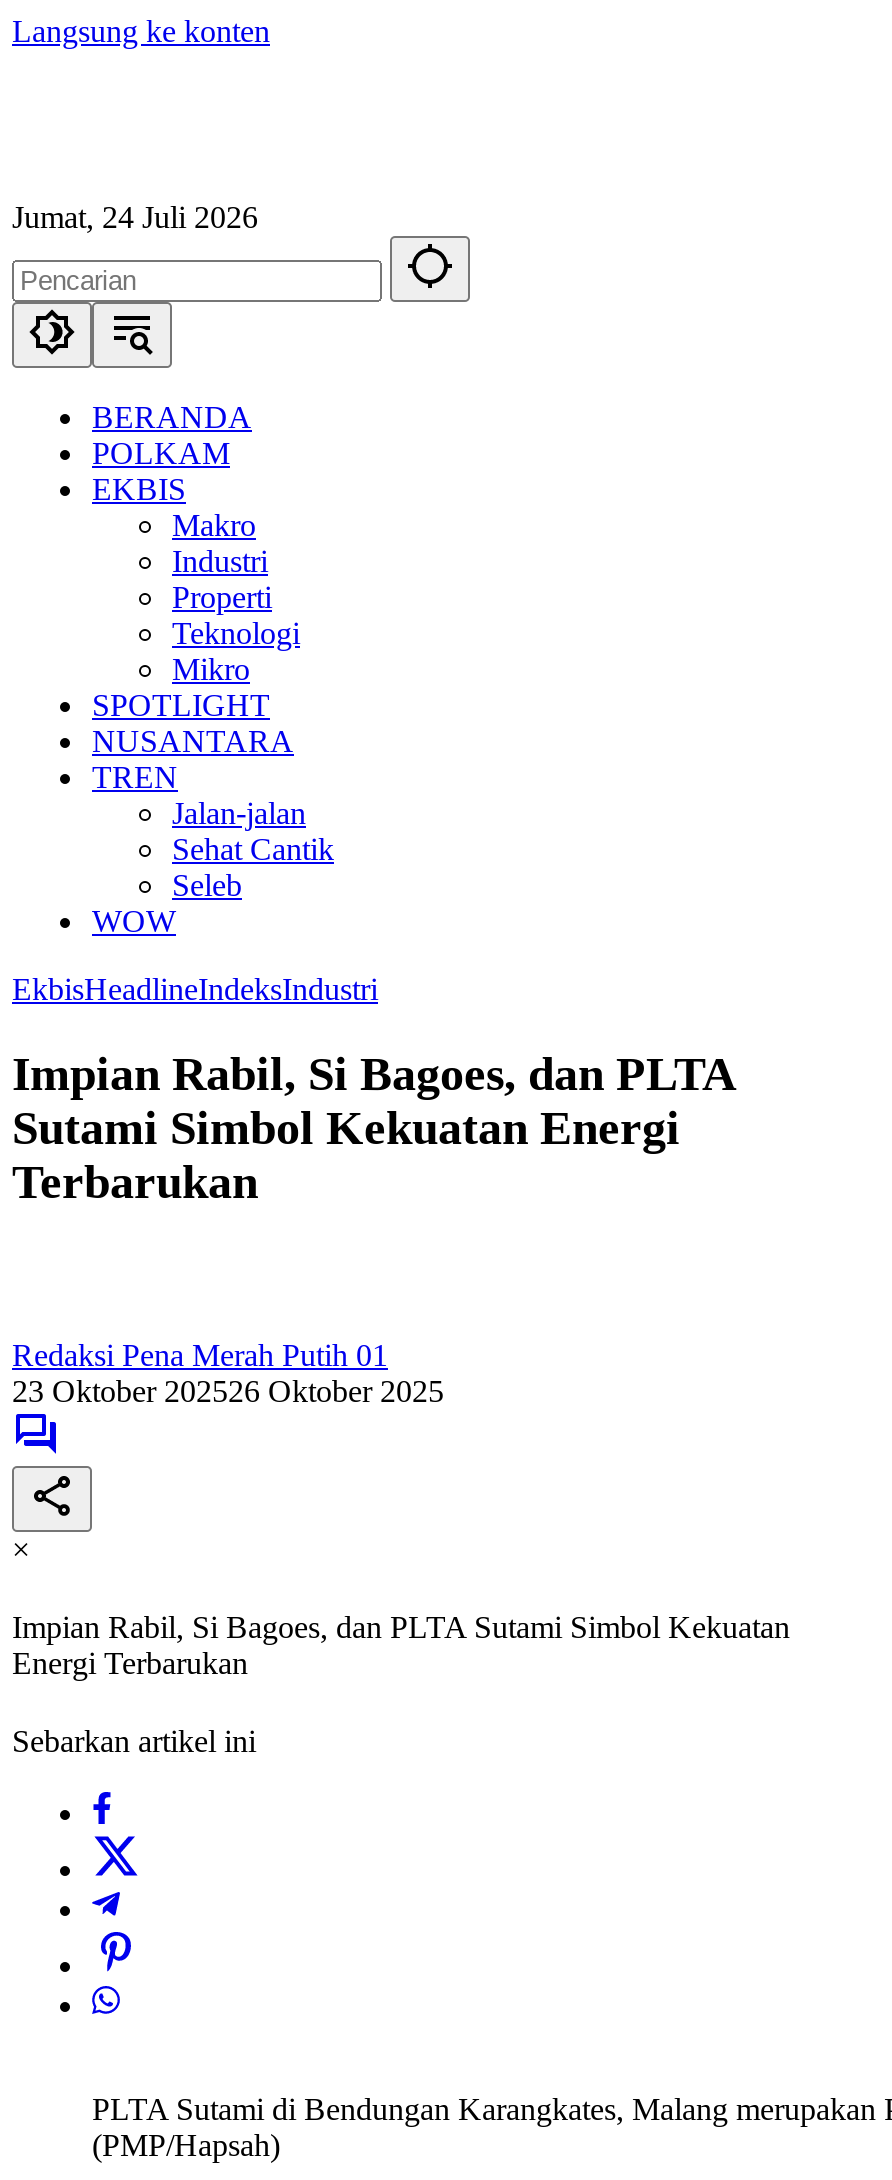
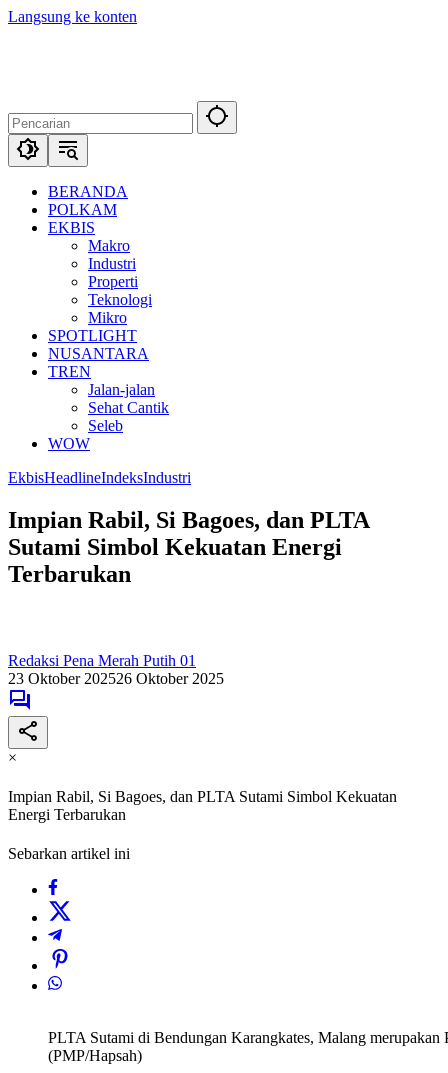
[12,200,258,234] Jumat, 24 Juli 2026 -> none

